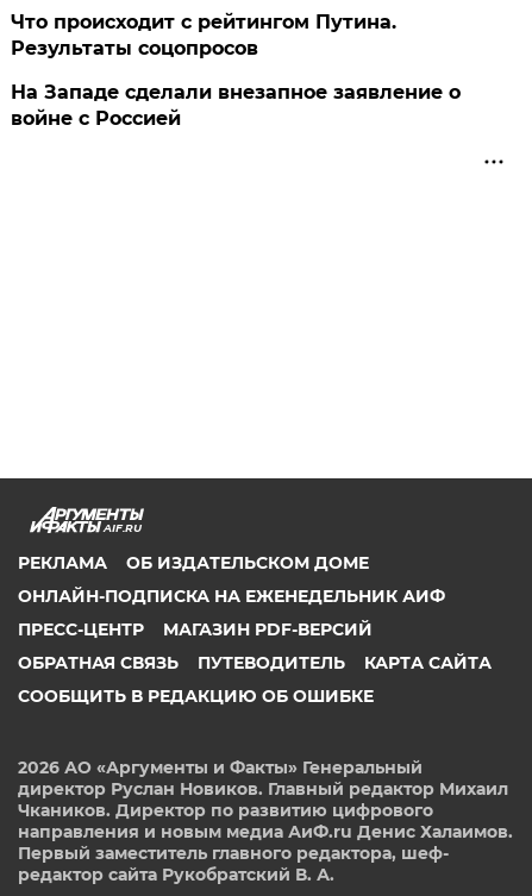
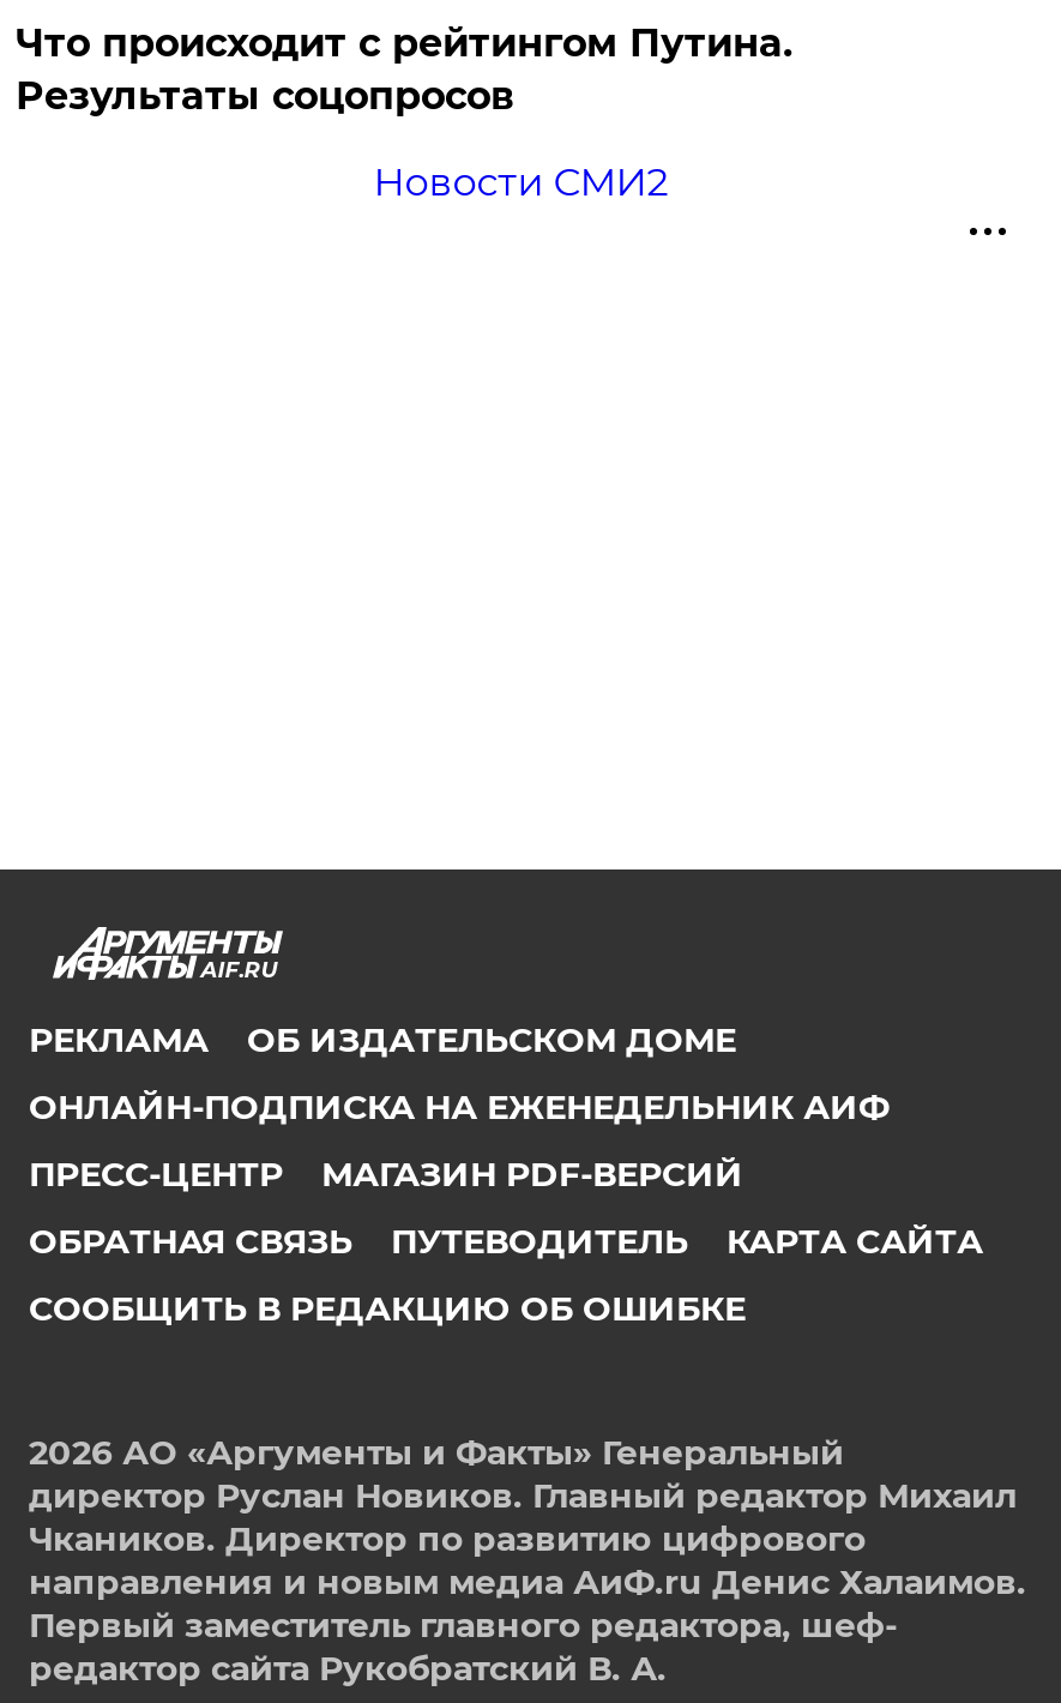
[11,81,461,130] На Западе сделали внезапное заявление о | войне с Россией -> [373,160,668,205] Новости СМИ2

